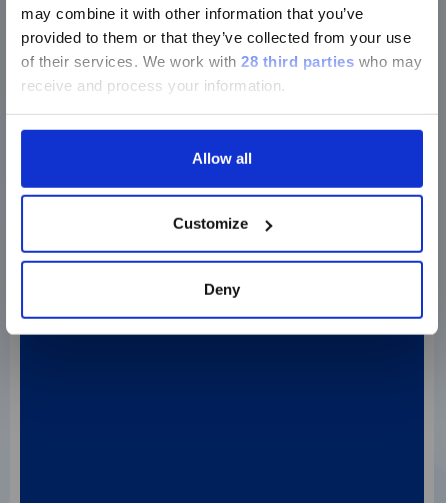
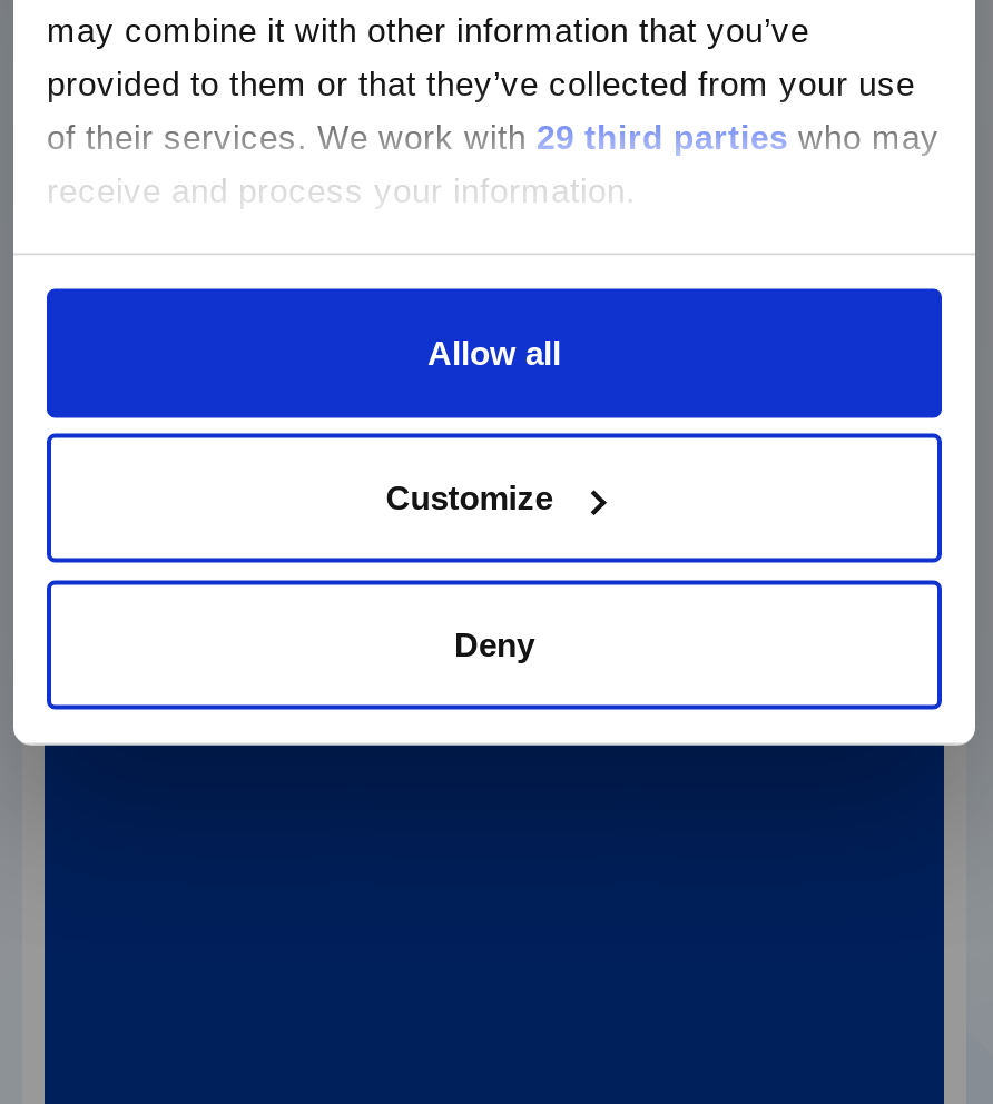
[21,53,422,70] of their services. We work with 28 third parties who may -> [47,118,940,155] of their services. We work with 29 third parties who may

